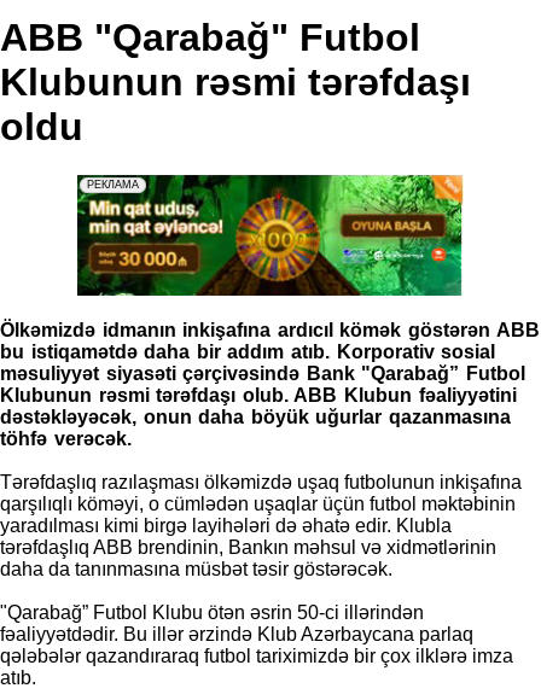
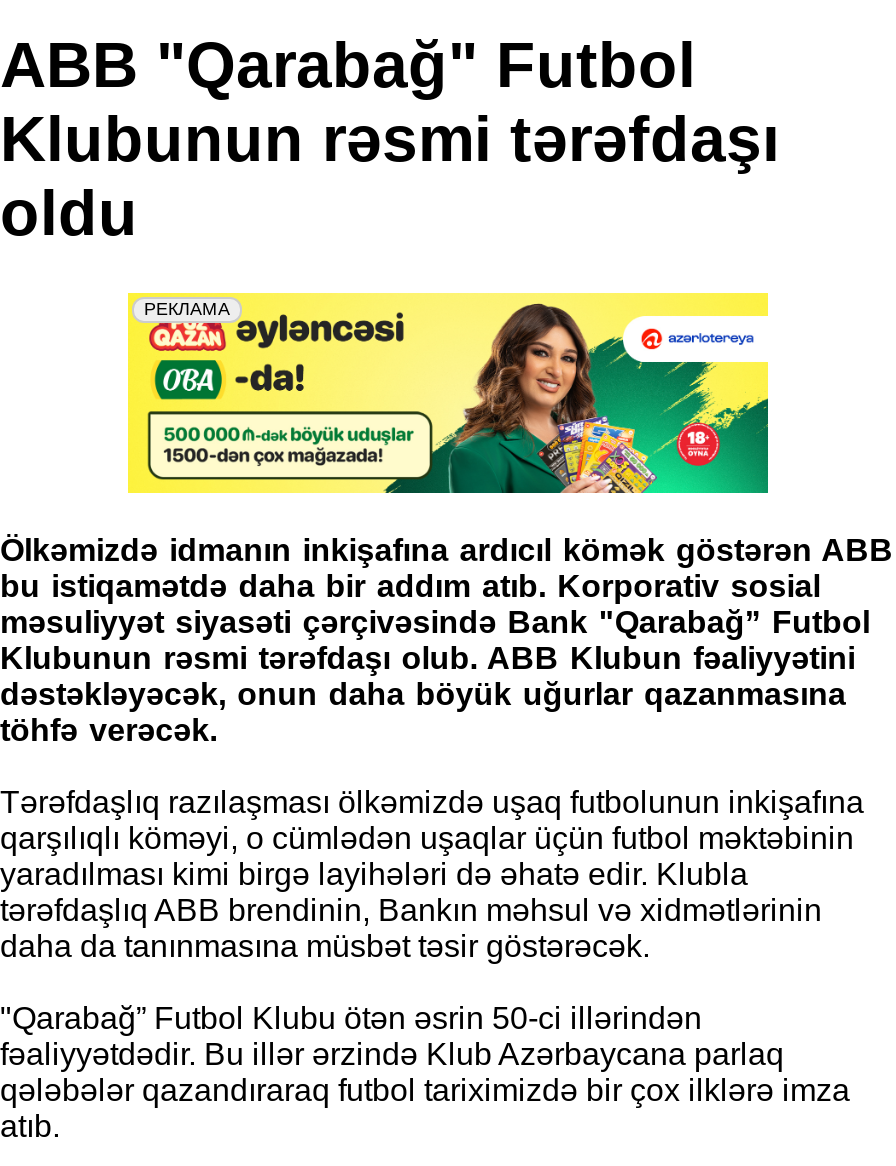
[76,174,464,297] [image] -> [126,291,770,495] [image]

